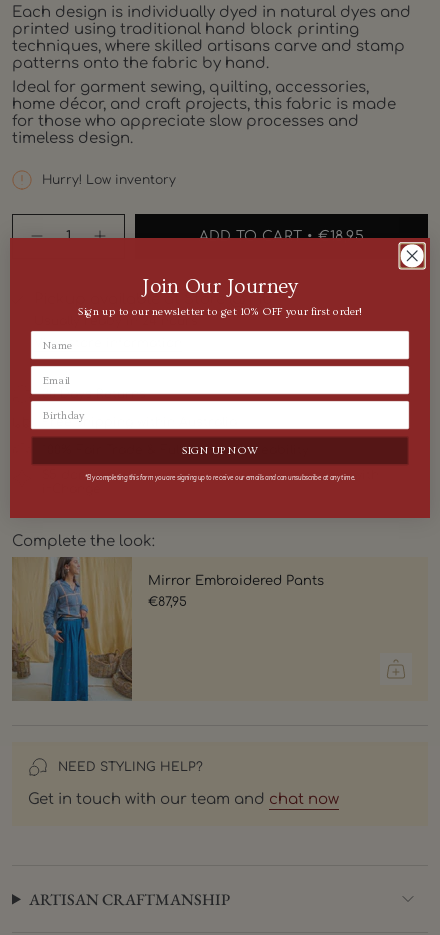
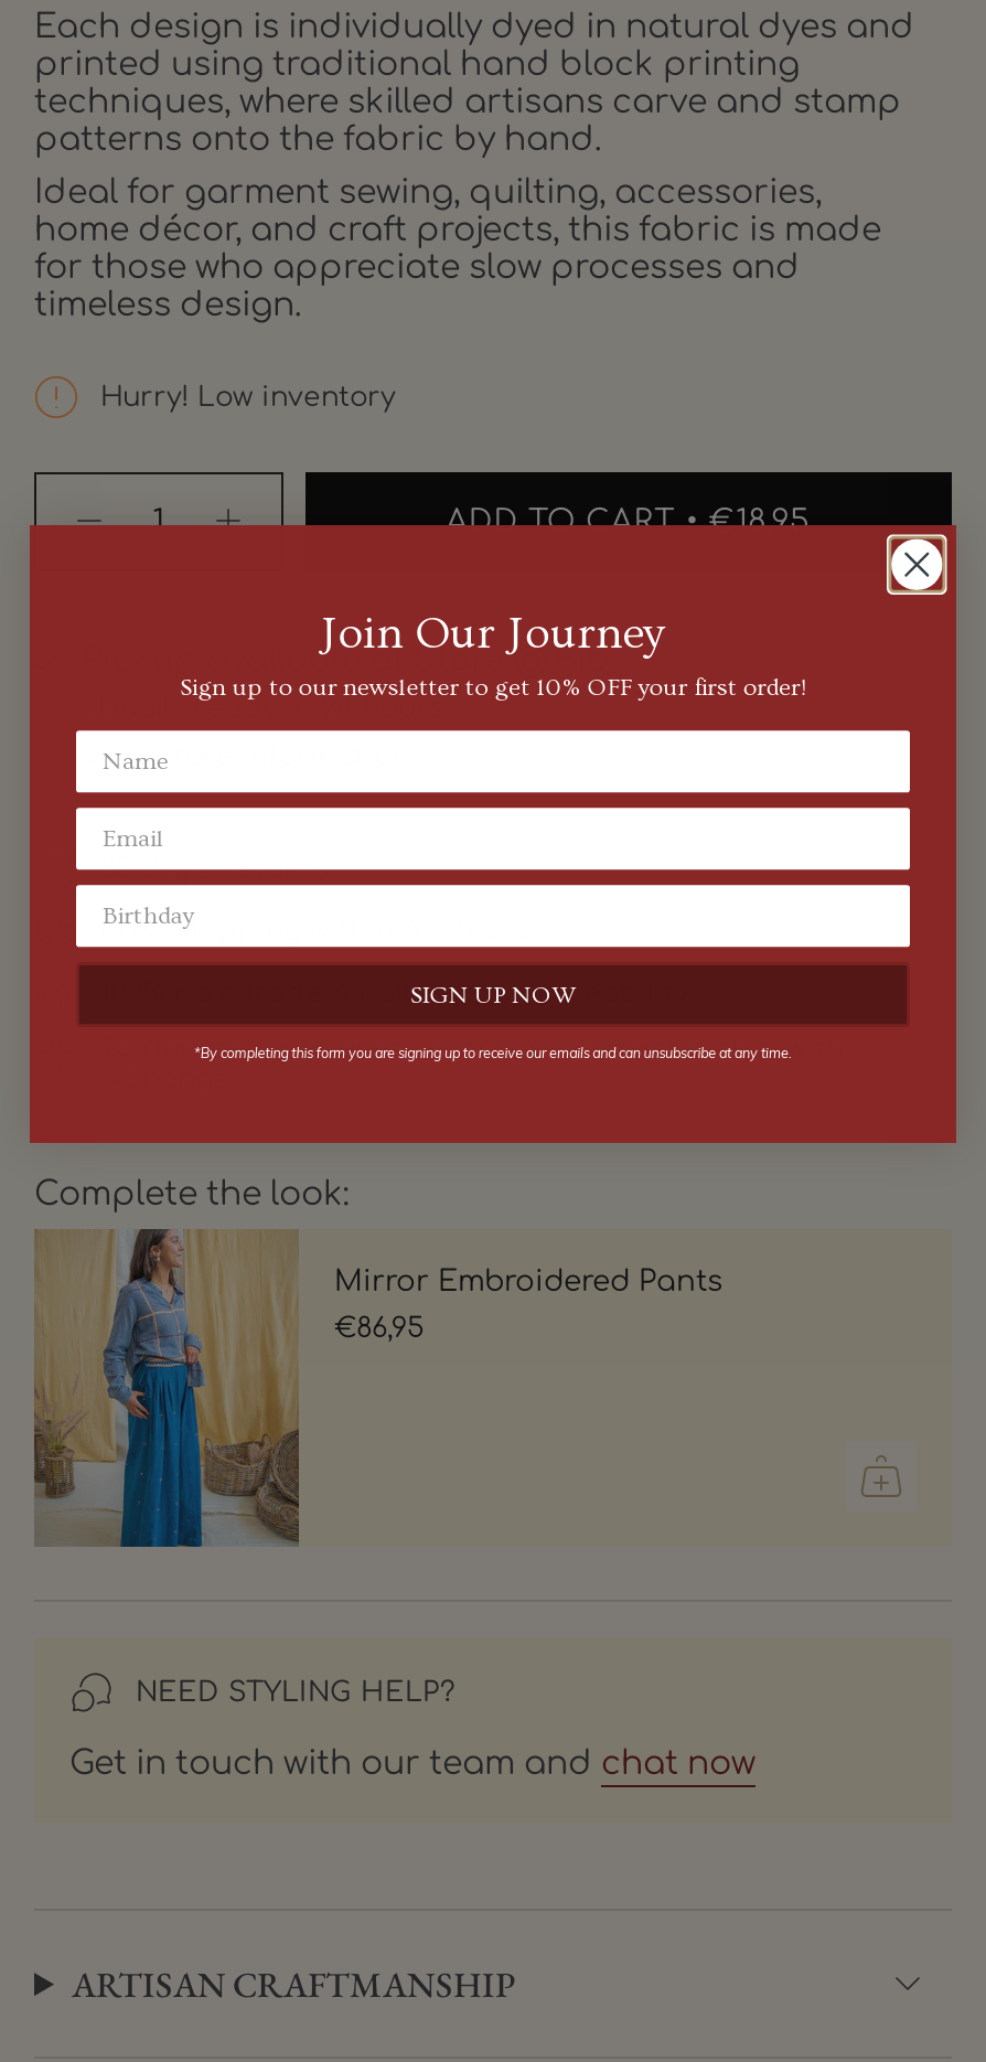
[148,595,187,609] €87,95 -> [334,1312,425,1343] €86,95

